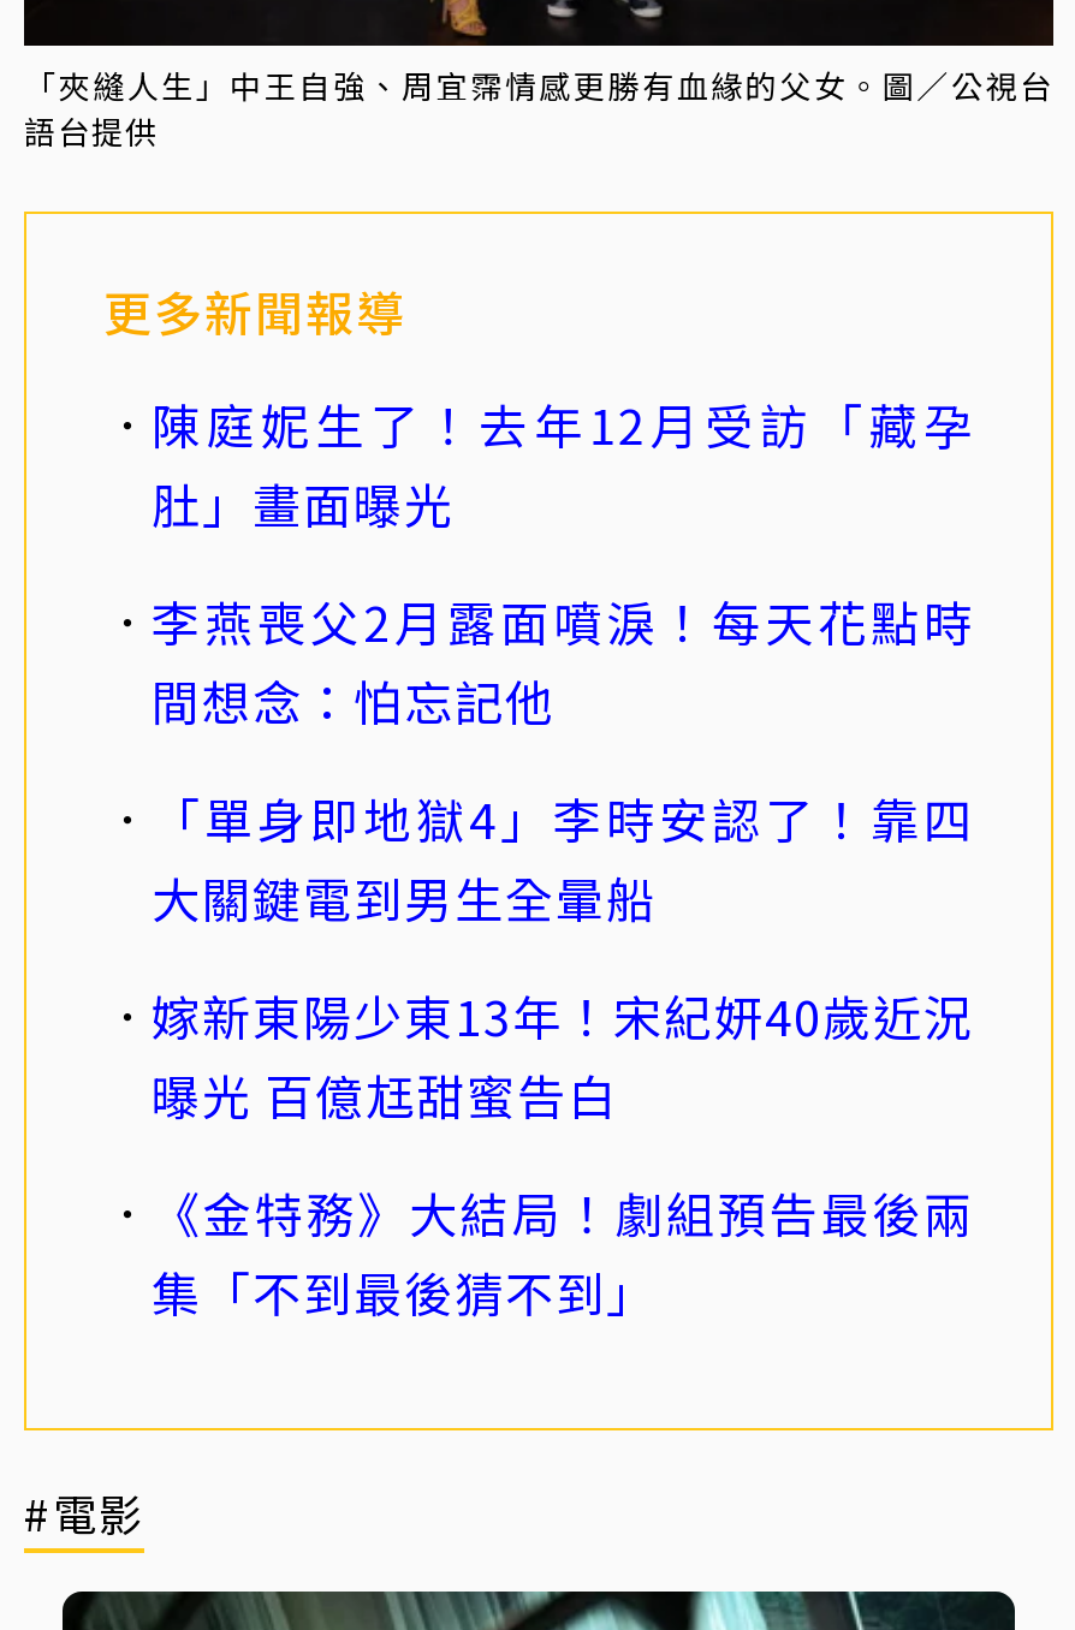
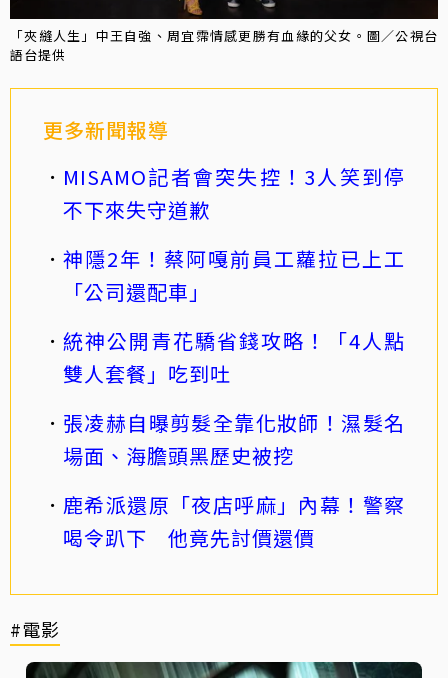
[152,390,974,539] 陳庭妮生了！去年12月受訪「藏孕 | 肚」畫面曝光 -> [63,162,405,224] MISAMO記者會突失控！3人笑到停 | 不下來失守道歉
[152,587,974,736] 李燕喪父2月露面噴淚！每天花點時 | 間想念：怕忘記他 -> [63,244,405,306] 神隱2年！蔡阿嘎前員工蘿拉已上工 | 「公司還配車」
[152,784,974,934] 「單身即地獄4」李時安認了！靠四 | 大關鍵電到男生全暈船 -> [63,326,405,388] 統神公開青花驕省錢攻略！「4人點 | 雙人套餐」吃到吐
[152,982,974,1131] 嫁新東陽少東13年！宋紀妍40歲近況 | 曝光 百億尪甜蜜告白 -> [63,408,405,470] 張凌赫自曝剪髮全靠化妝師！濕髮名 | 場面、海膽頭黑歷史被挖
[152,1179,974,1328] 《金特務》大結局！劇組預告最後兩 | 集「不到最後猜不到」 -> [63,490,405,552] 鹿希派還原「夜店呼麻」內幕！警察 | 喝令趴下 他竟先討價還價

